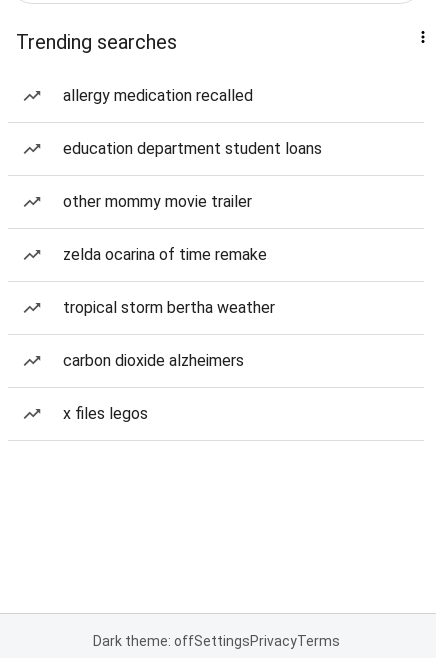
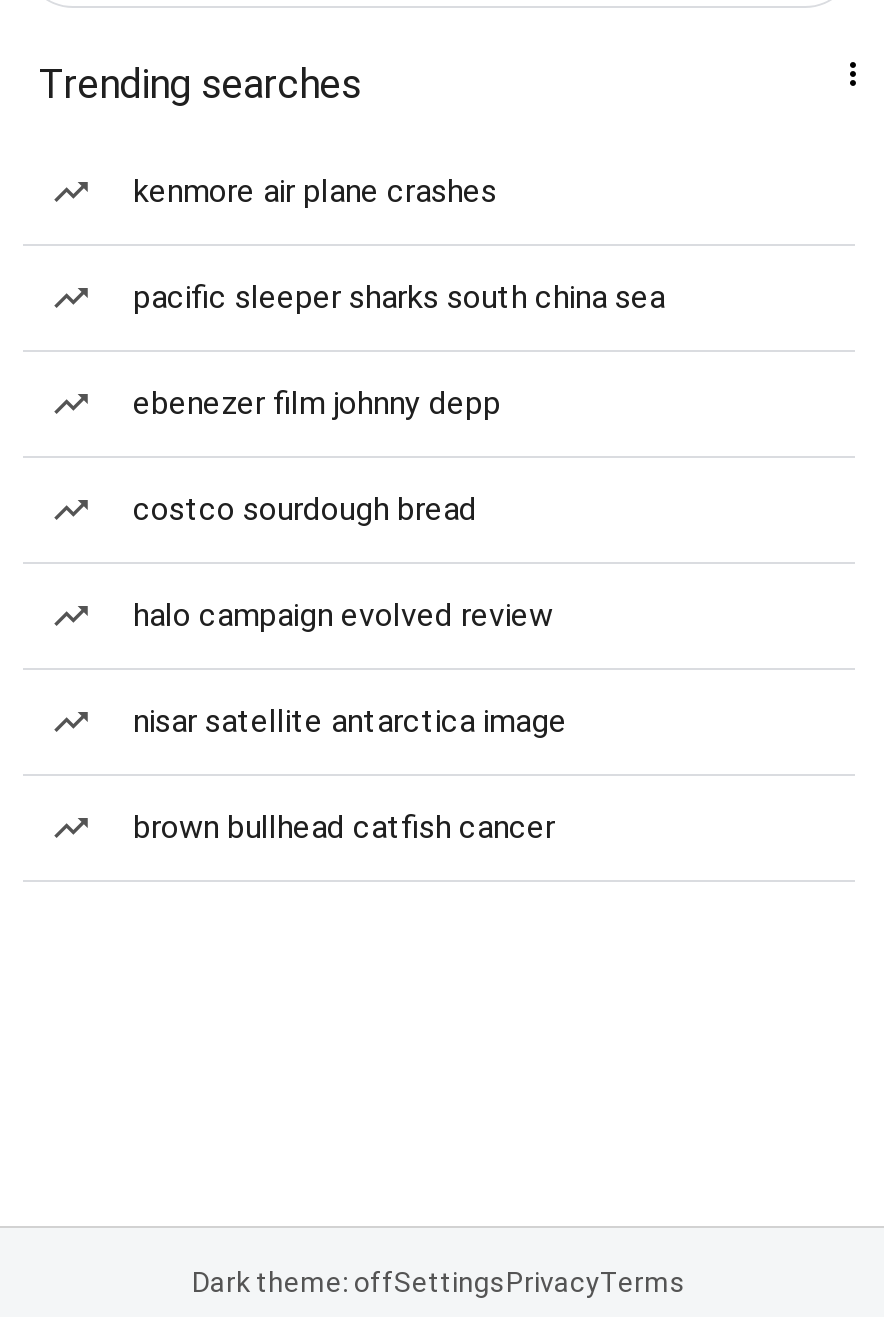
[63,86,253,105] allergy medication recalled -> [133,172,497,210] kenmore air plane crashes
[63,139,322,158] education department student loans -> [133,278,665,316] pacific sleeper sharks south china sea
[63,192,252,211] other mommy movie trailer -> [133,384,501,422] ebenezer film johnny depp
[63,245,267,264] zelda ocarina of time remake -> [133,490,477,528] costco sourdough bread
[63,298,275,317] tropical storm bertha weather -> [133,596,553,634] halo campaign evolved review
[63,351,244,370] carbon dioxide alzheimers -> [133,702,567,740] nisar satellite antarctica image
[63,404,148,423] x files legos -> [133,808,555,846] brown bullhead catfish cancer

